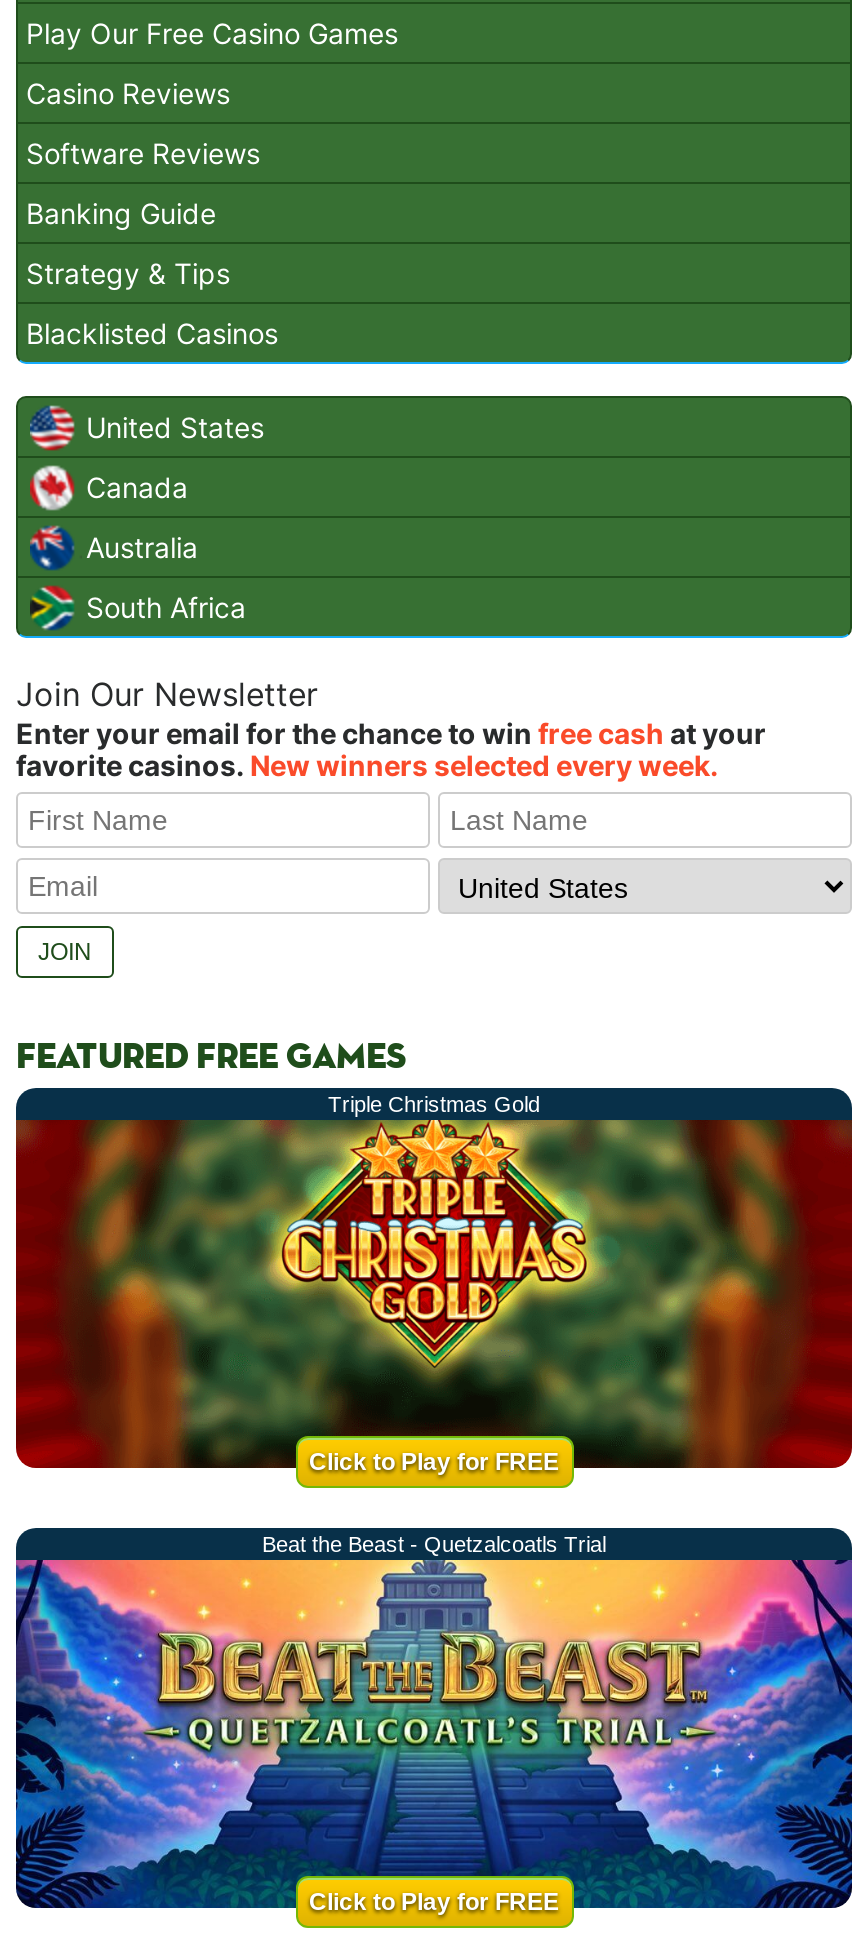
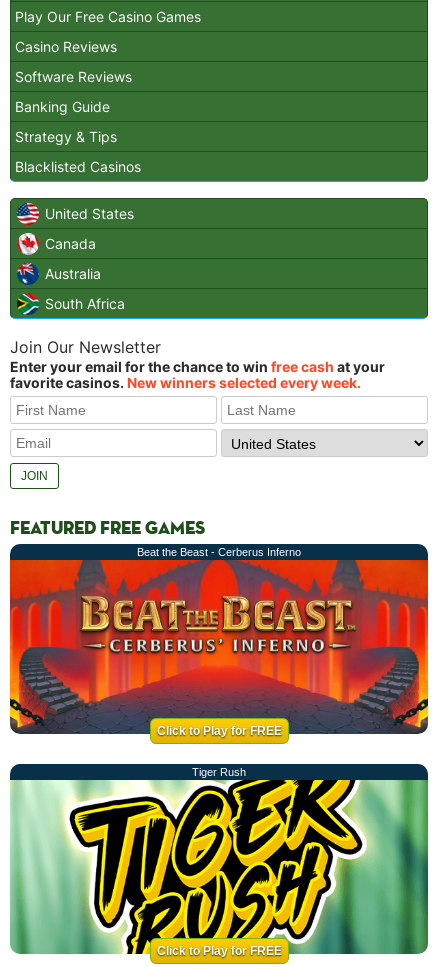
[328,1092,540,1116] Triple Christmas Gold -> [137,546,301,558] Beat the Beast - Cerberus Inferno
[14,1120,854,1556] [image] | Beat the Beast - Quetzalcoatls Trial -> [9,559,429,778] [image] | Tiger Rush
[14,1558,854,1910] [image] -> [10,779,429,955] [image]

